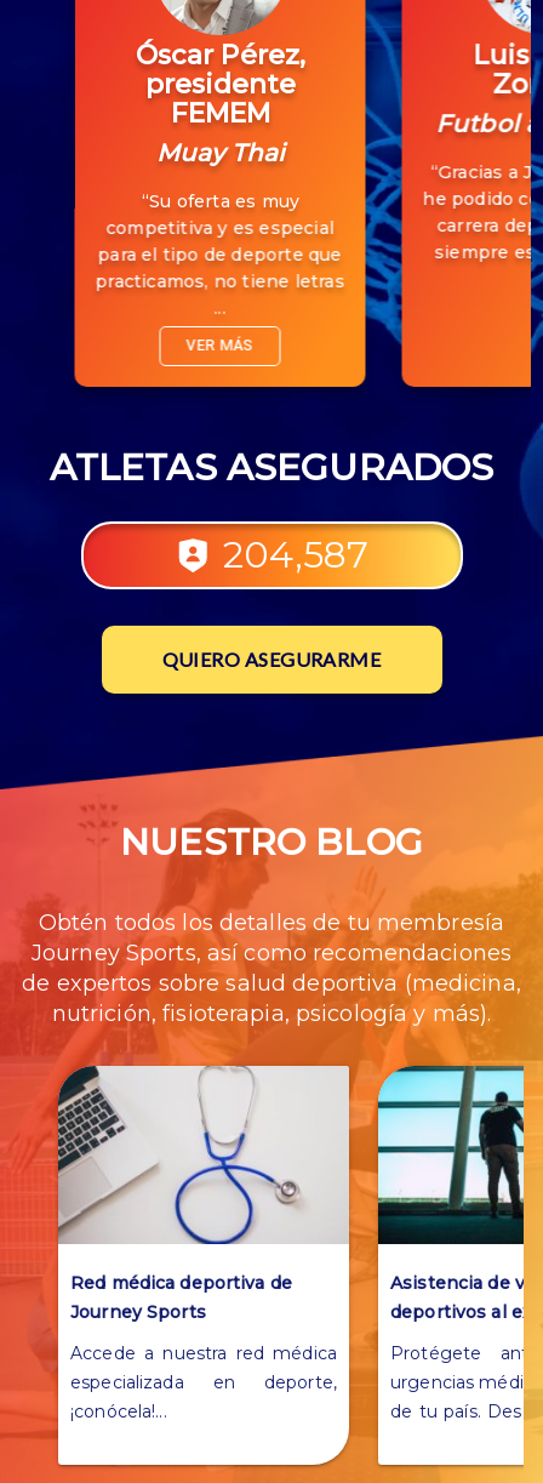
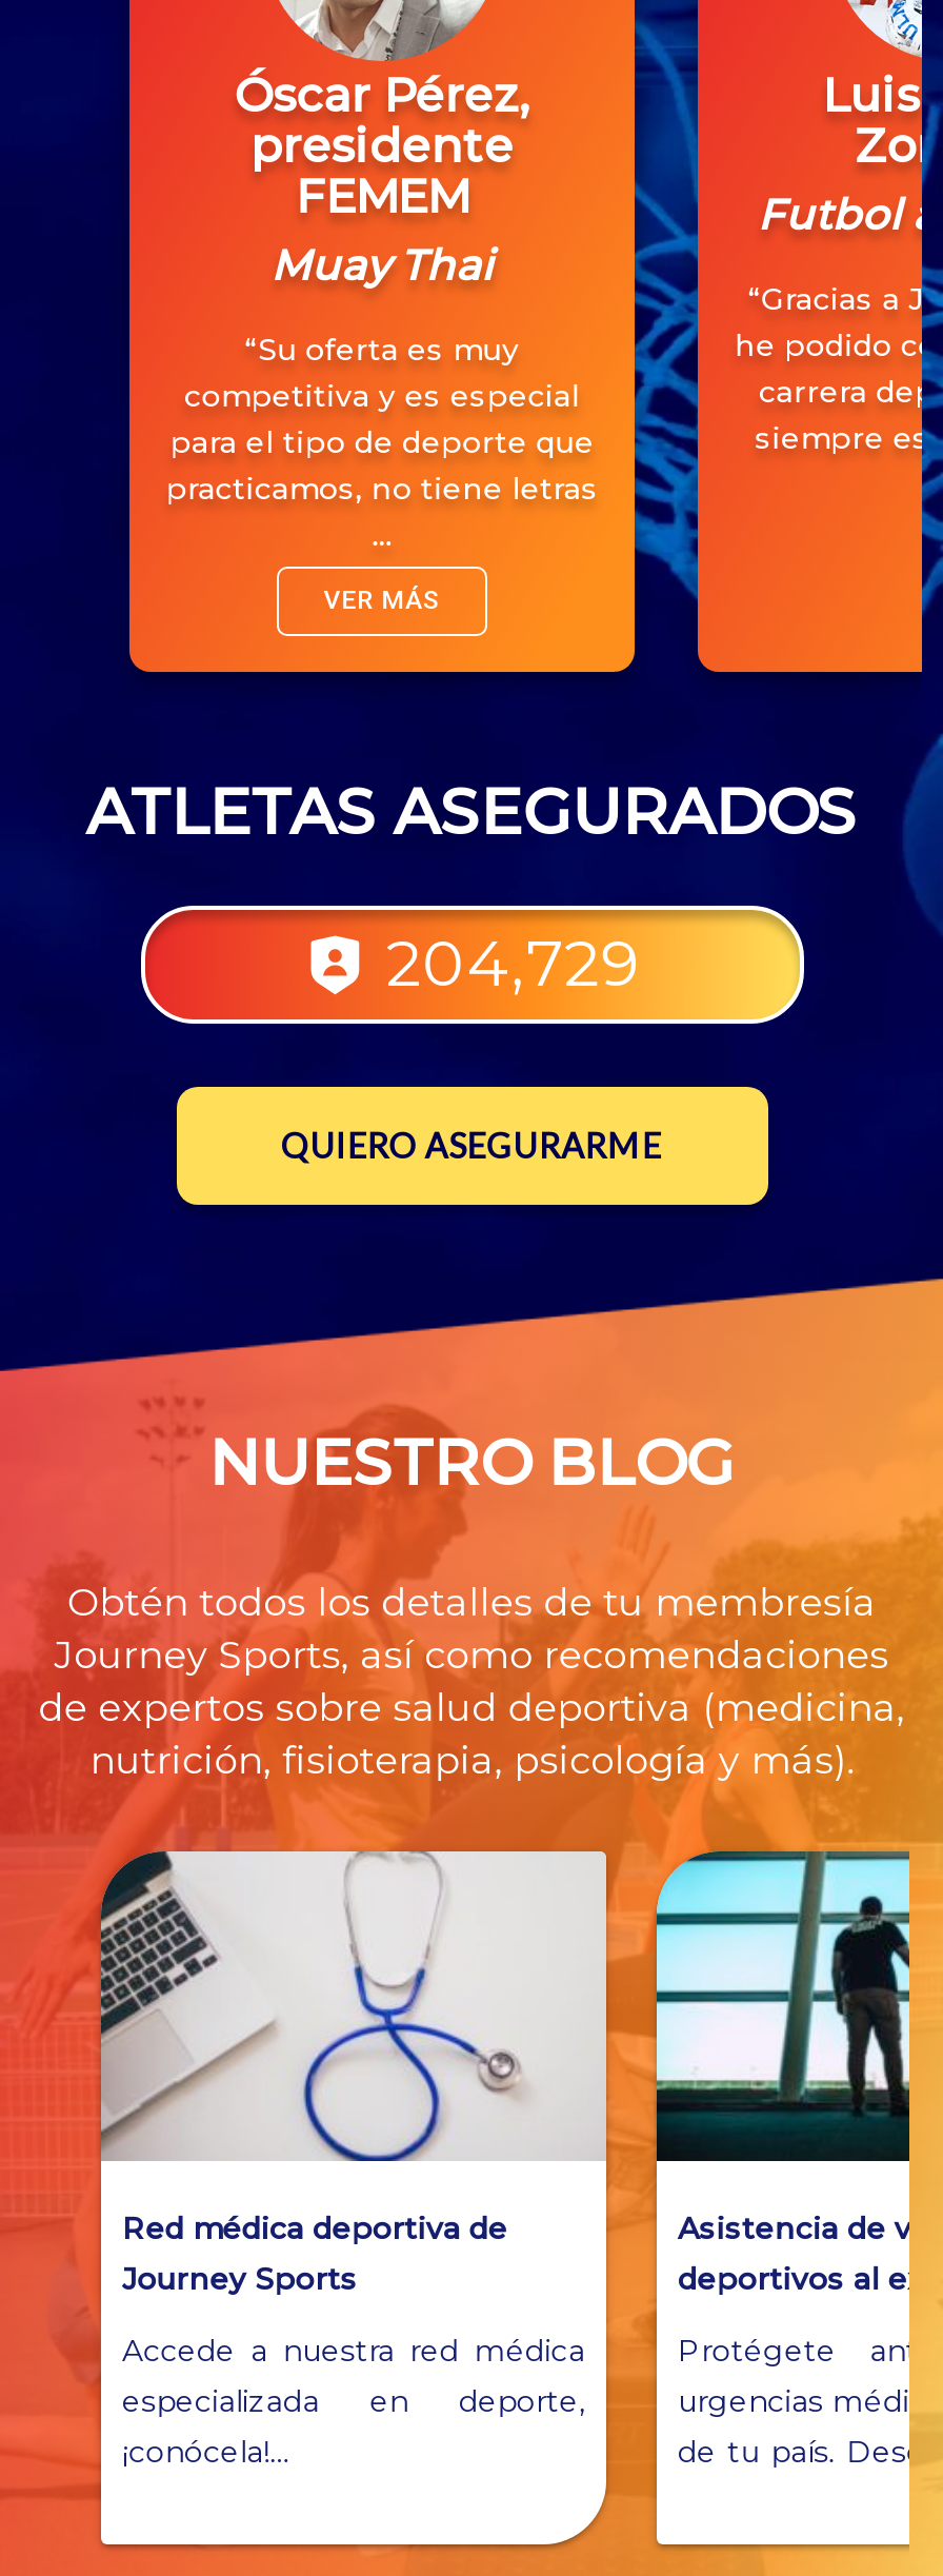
[222,533,369,577] 204,587 -> [386,925,641,1003] 204,729

